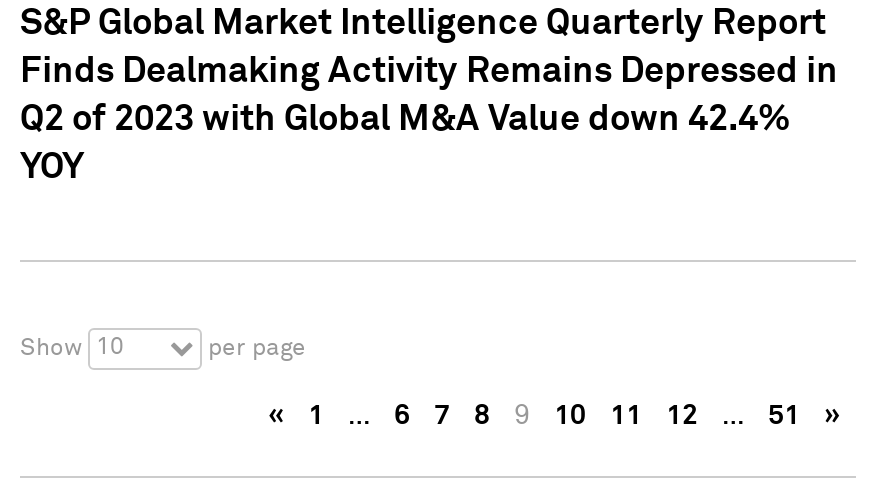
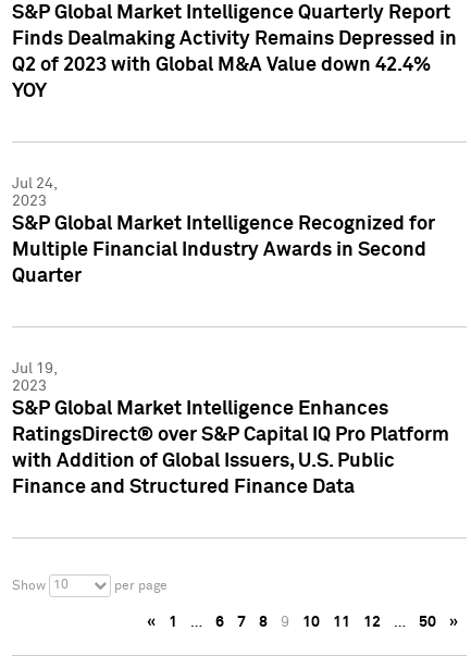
none -> [12,176,435,286] Jul 24, | 2023 | S&P Global Market Intelligence Recognized for | Multiple Financial Industry Awards in Second | Quarter
none -> [12,361,449,497] Jul 19, | 2023 | S&P Global Market Intelligence Enhances | RatingsDirect® over S&P Capital IQ Pro Platform | with Addition of Global Issuers, U.S. Public | Finance and Structured Finance Data
[768,402,800,430] 51 -> [419,615,436,630] 50

